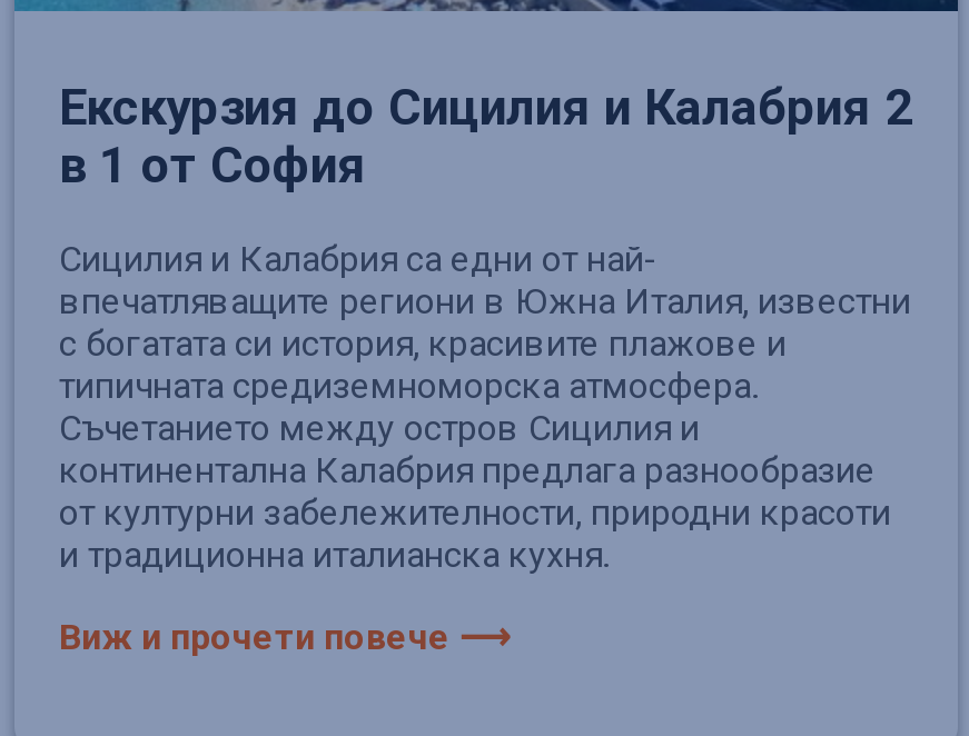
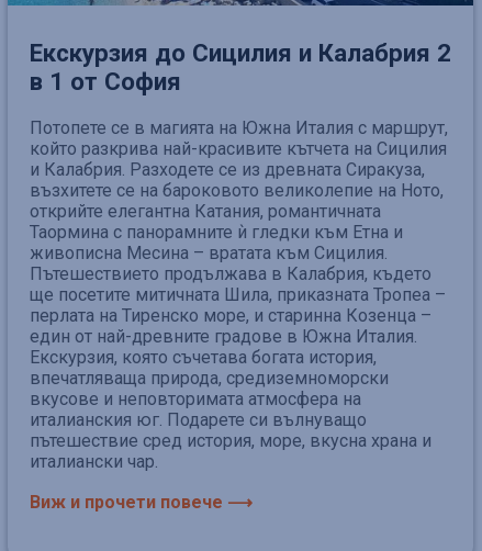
[59,238,911,576] Сицилия и Калабрия са едни от най- | впечатляващите региони в Южна Италия, известни | с богатата си история, красивите плажове и | типичната средиземноморска атмосфера. | Съчетанието между остров Сицилия и | континентална Калабрия предлага разнообразие | от културни забележителности, природни красоти | и традиционна италианска кухня. -> [30,117,448,472] Потопете се в магията на Южна Италия с маршрут, | който разкрива най-красивите кътчета на Сицилия | и Калабрия. Разходете се из древната Сиракуза, | възхитете се на бароковото великолепие на Ното, | открийте елегантна Катания, романтичната | Таормина с панорамните ѝ гледки към Етна и | живописна Месина – вратата към Сицилия. | Пътешествието продължава в Калабрия, където | ще посетите митичната Шила, приказната Тропеа – | перлата на Тиренско море, и старинна Козенца – | един от най-древните градове в Южна Италия. | Екскурзия, която съчетава богата история, | впечатляваща природа, средиземноморски | вкусове и неповторимата атмосфера на | италианския юг. Подарете си вълнуващо | пътешествие сред история, море, вкусна храна и | италиански чар.

